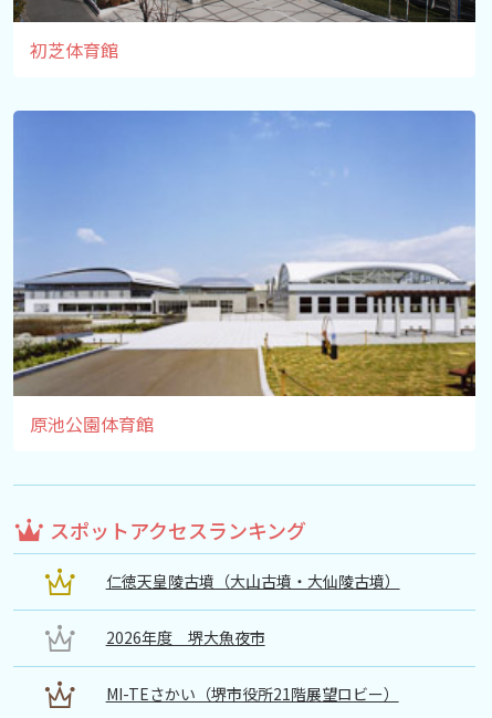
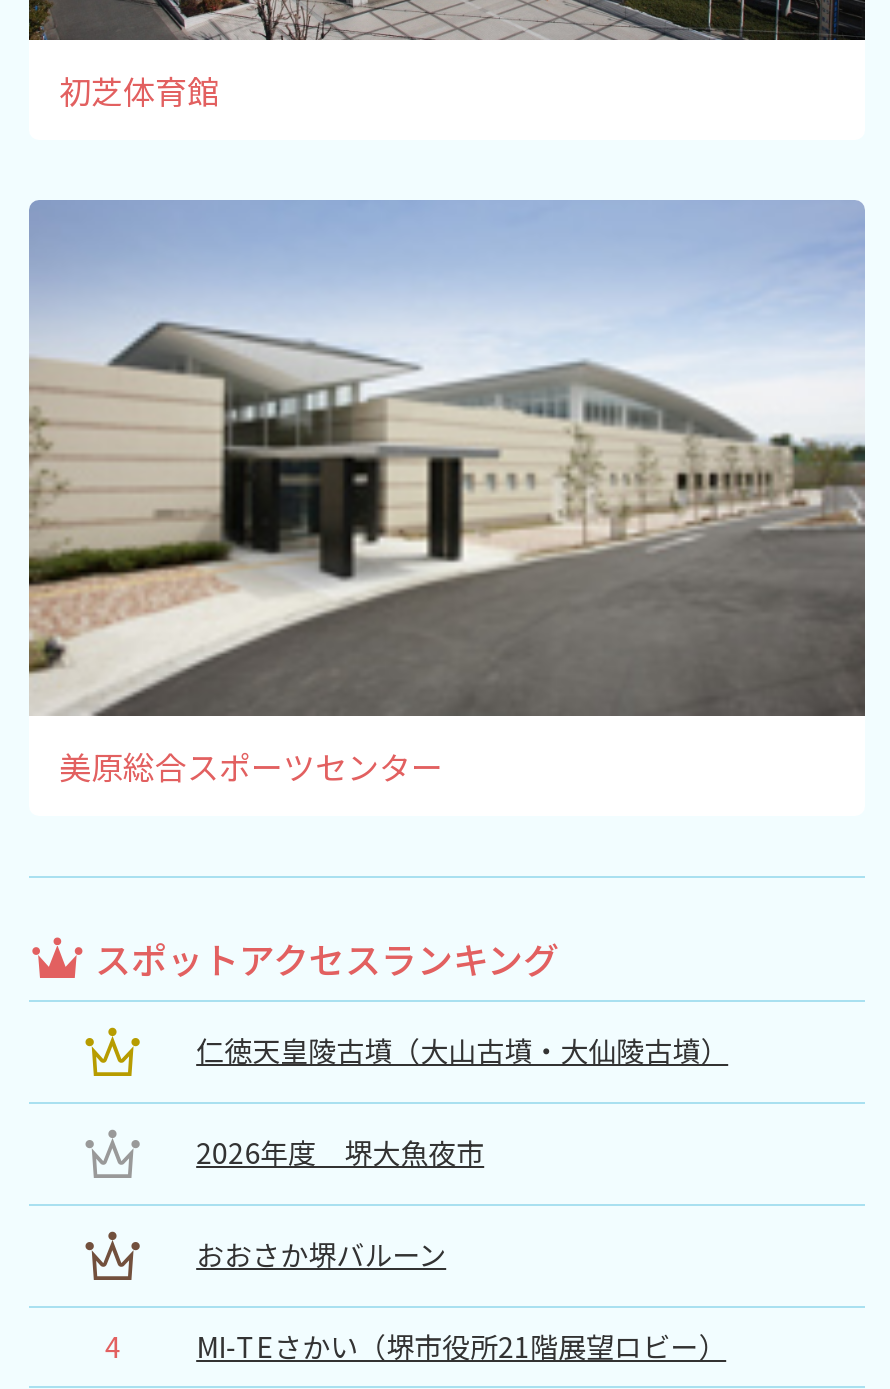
[12,112,477,437] [image] | 原池公園体育館 -> [27,200,867,790] [image] | 美原総合スポーツセンター
none -> [105,1235,446,1366] おおさか堺バルーン | 4

